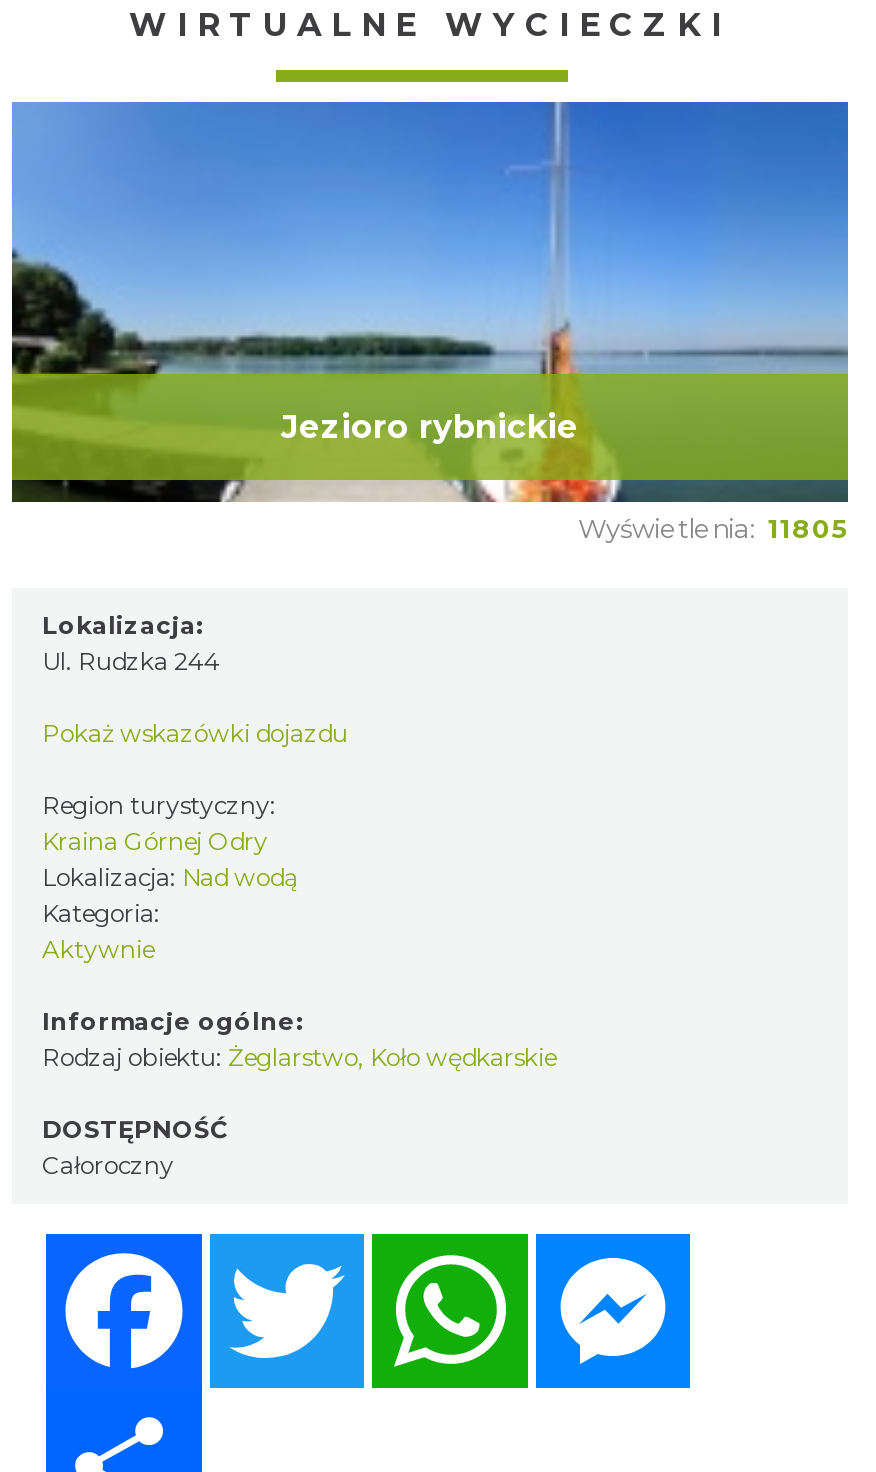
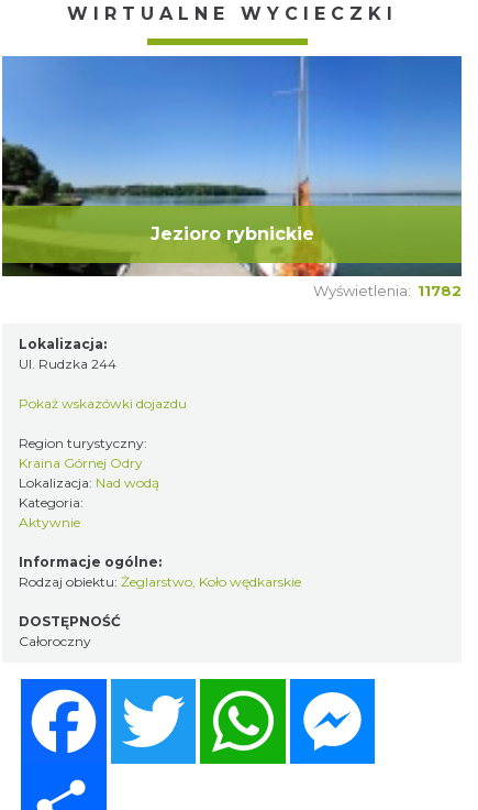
[578,511,848,543] Wyświetlenia: 11805 -> [313,281,462,299] Wyświetlenia: 11782

